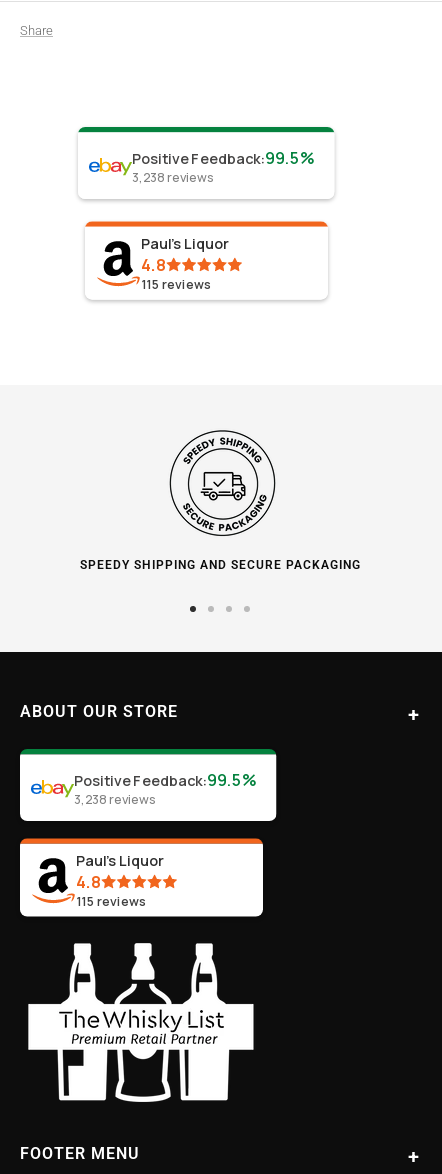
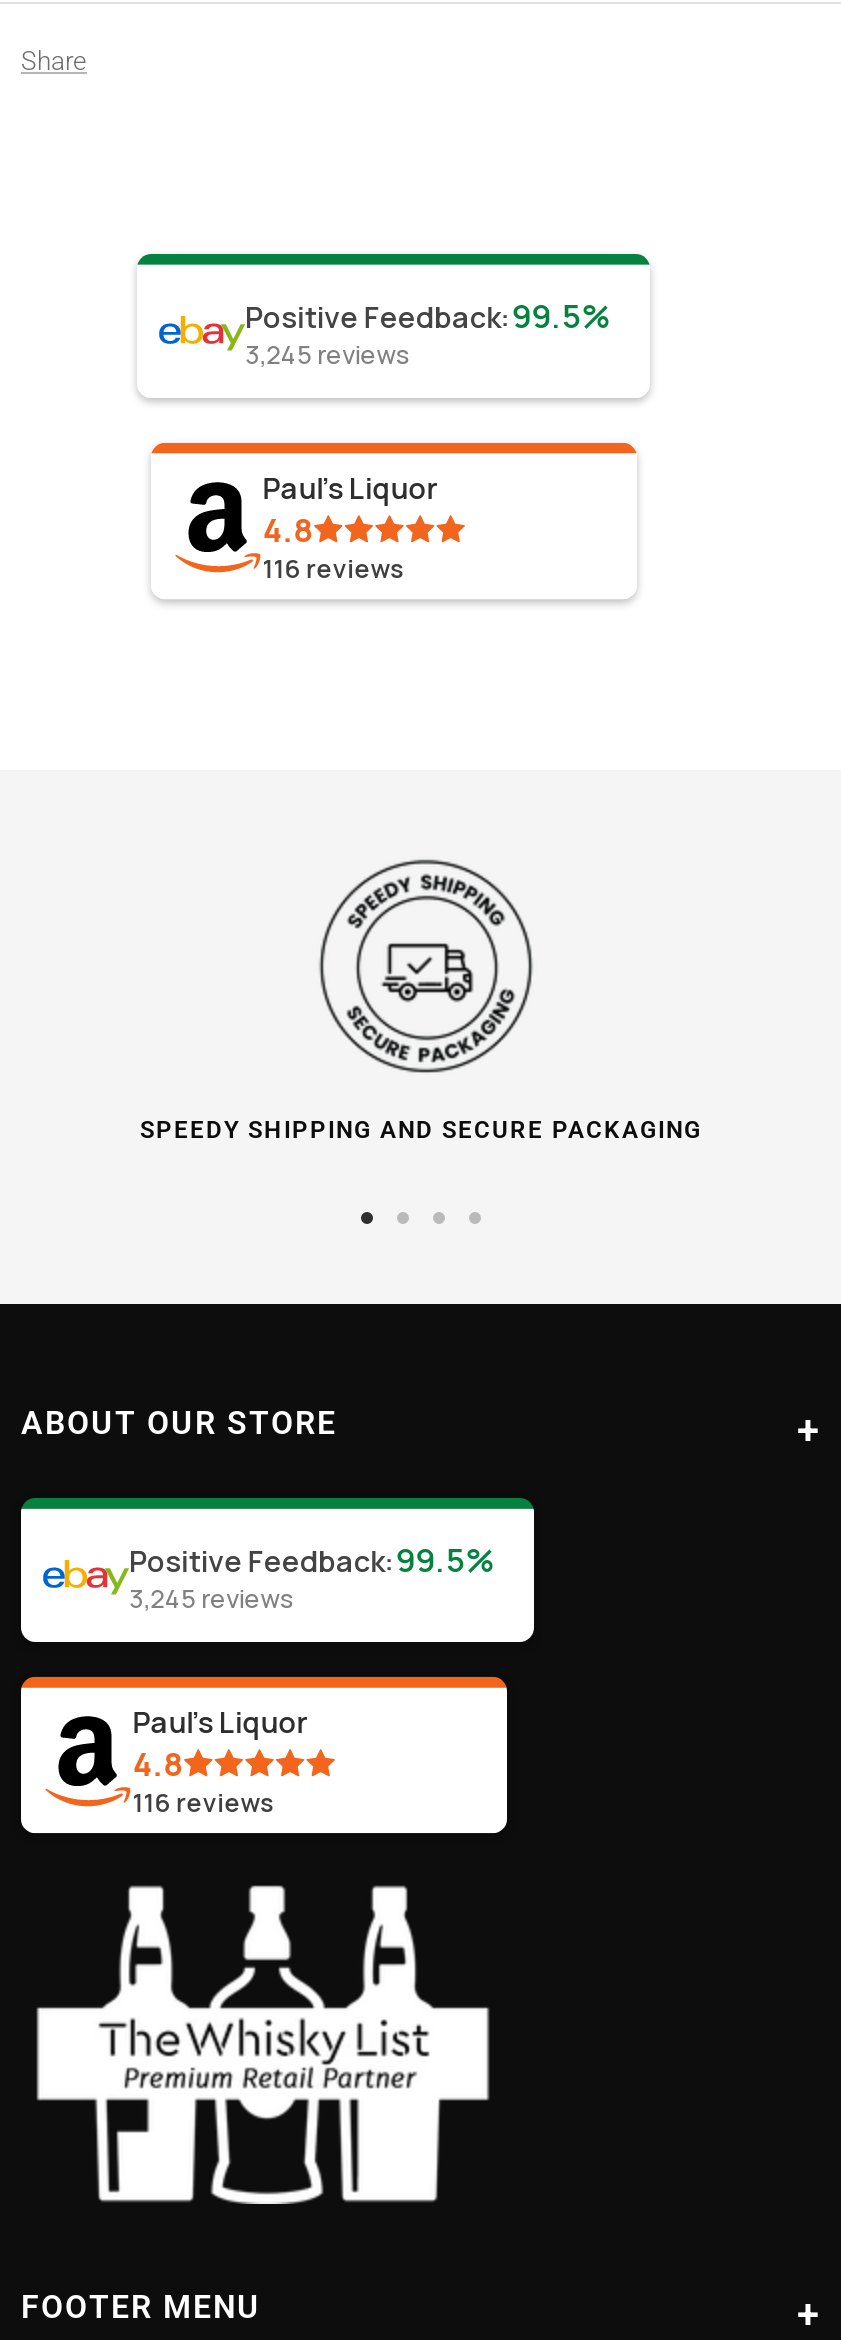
[131,168,213,185] 3,238 reviews -> [244,336,410,371] 3,245 reviews
[141,275,211,292] 115 reviews -> [263,550,405,585] 116 reviews
[74,790,156,807] 3,238 reviews -> [129,1580,295,1615] 3,245 reviews
[76,892,146,909] 115 reviews -> [133,1784,275,1819] 116 reviews

